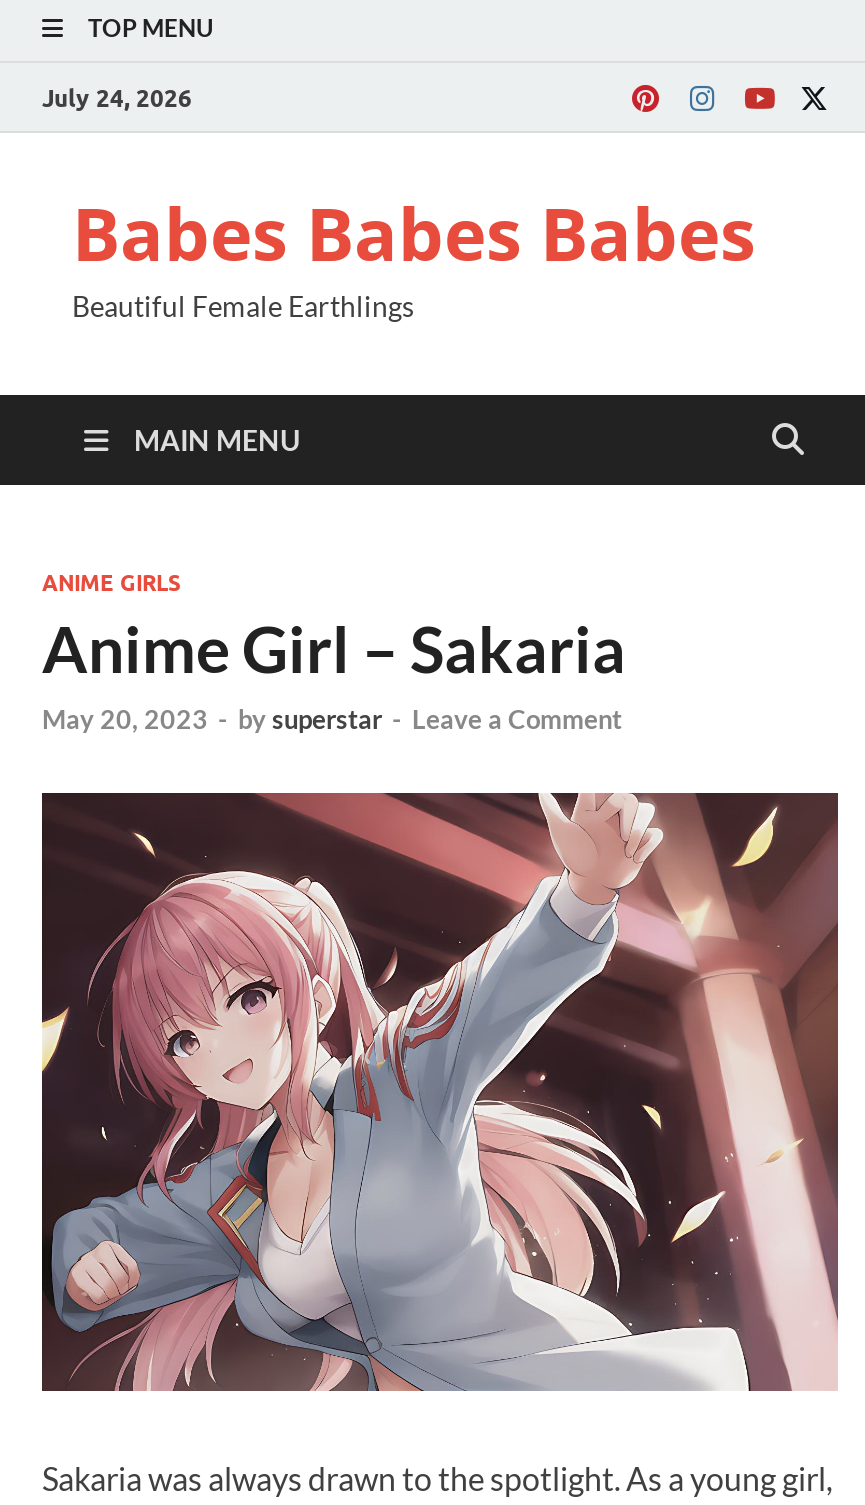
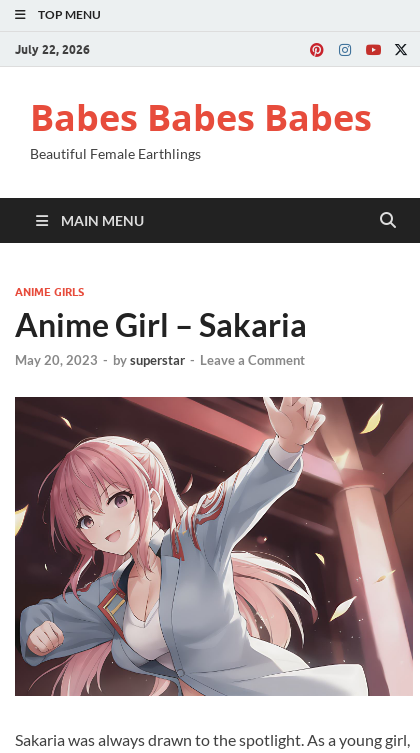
[42,82,192,112] July 24, 2026 -> [15,41,90,56] July 22, 2026

